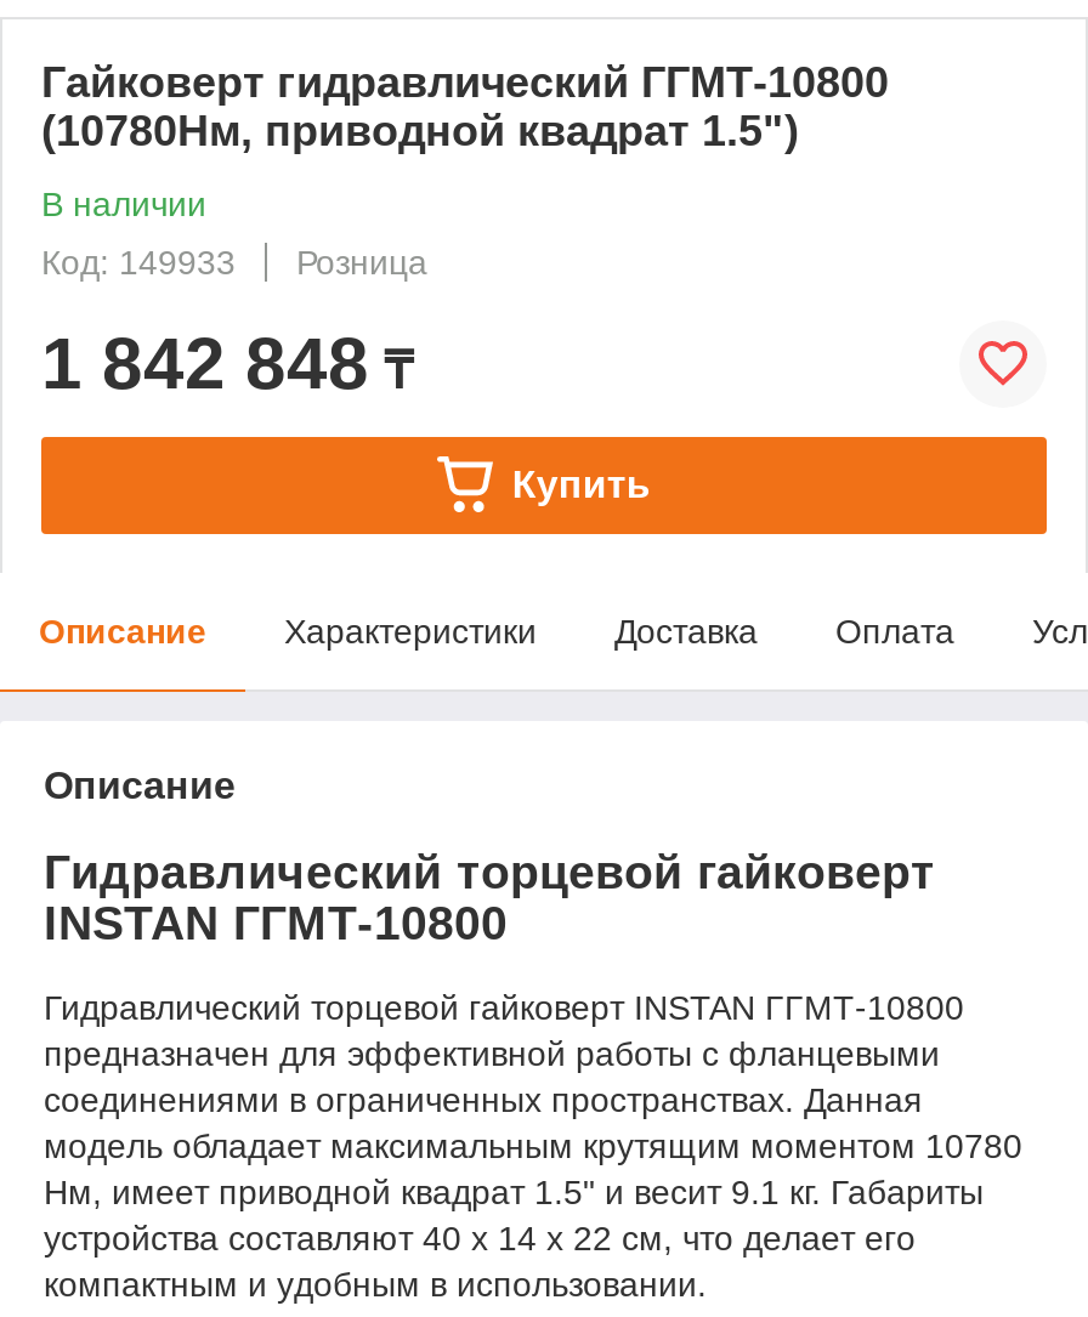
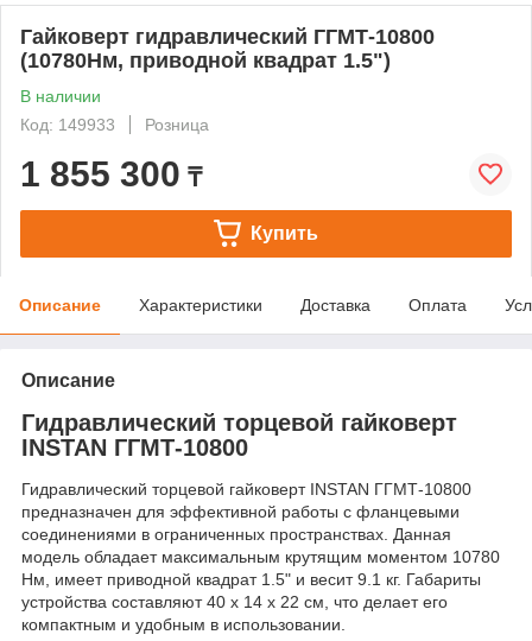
[41,322,413,403] 1 842 848 ₸ -> [20,154,202,193] 1 855 300 ₸

